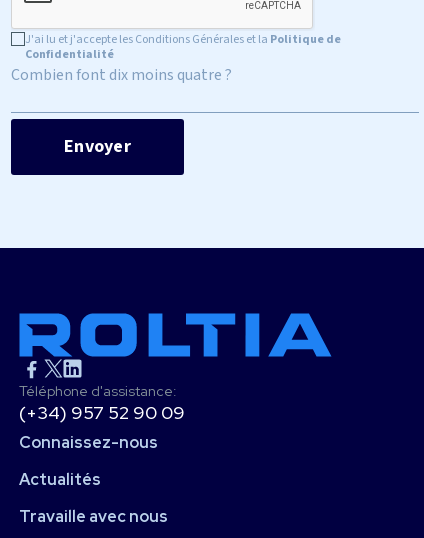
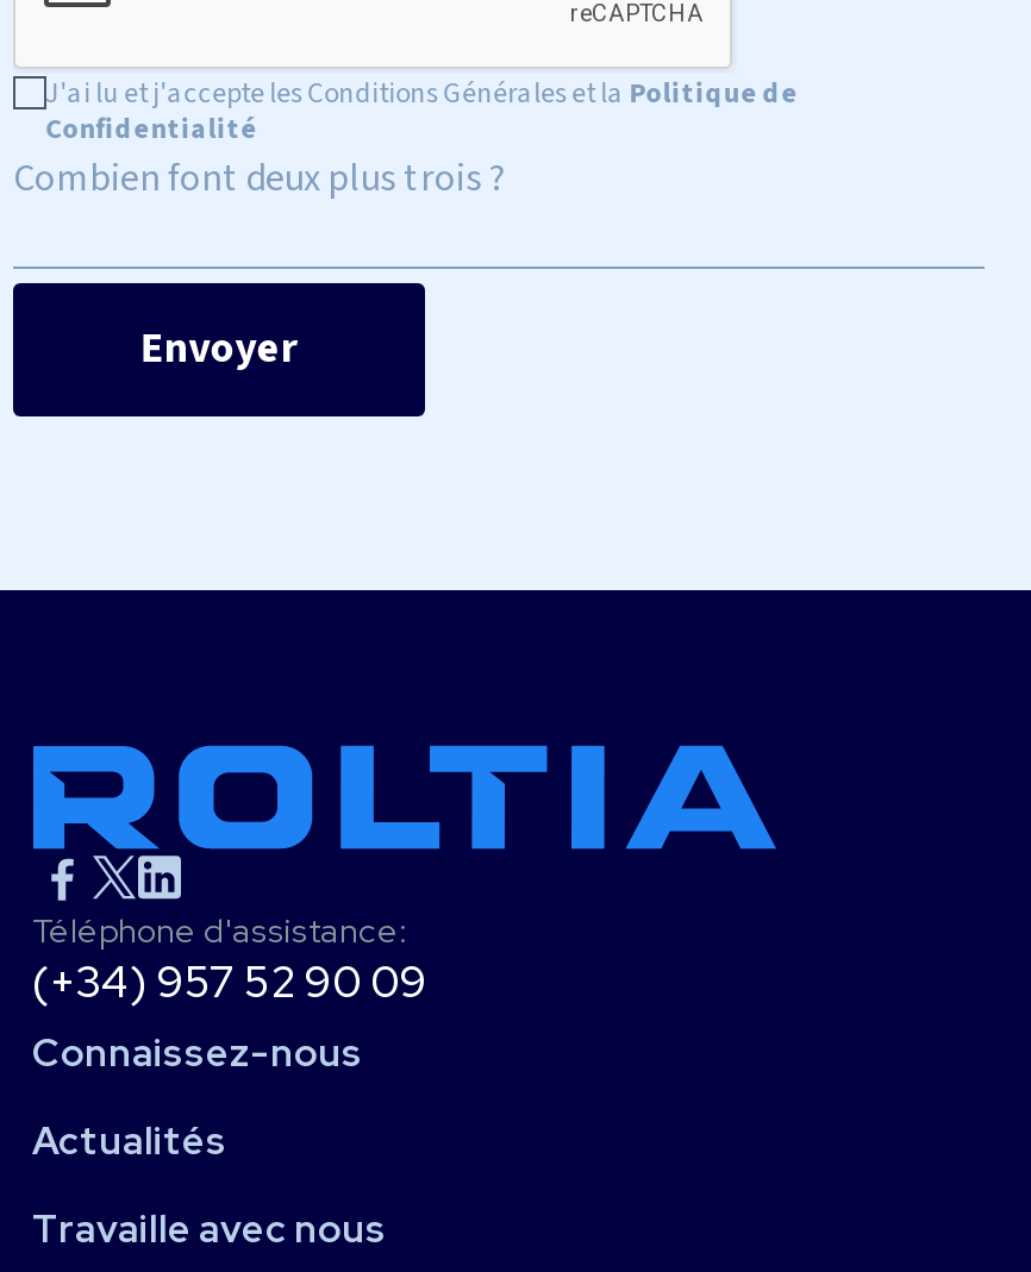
[11,64,232,86] Combien font dix moins quatre ? -> [13,153,506,205] Combien font deux plus trois ?

